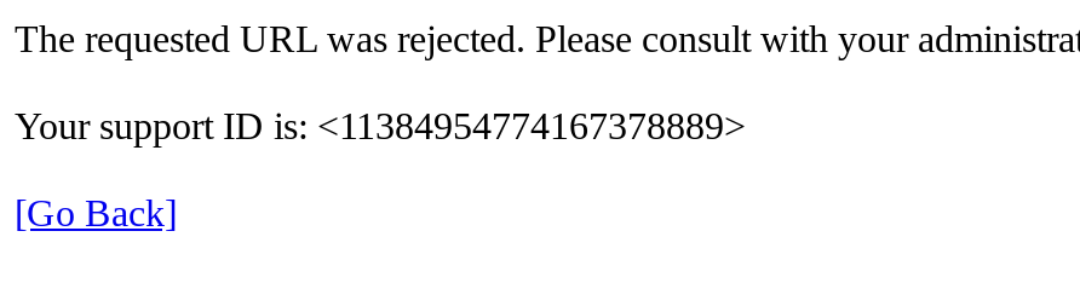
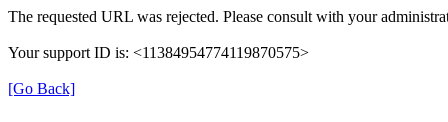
[15,105,746,146] Your support ID is: <11384954774167378889> -> [8,44,309,61] Your support ID is: <11384954774119870575>

